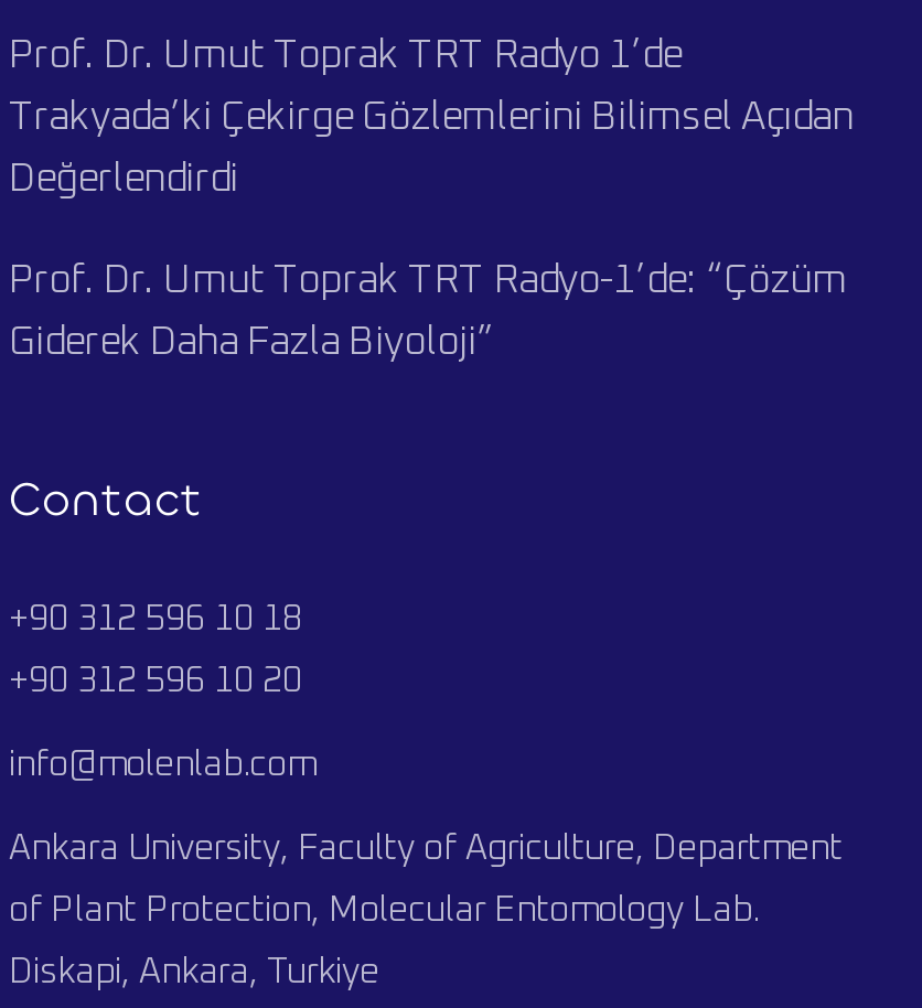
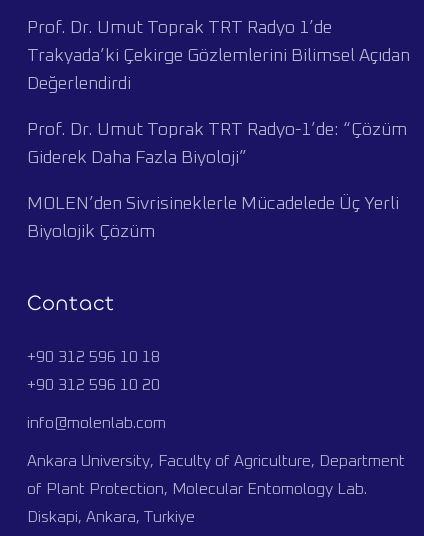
none -> [27,195,399,241] MOLEN’den Sivrisineklerle Mücadelede Üç Yerli | Biyolojik Çözüm

